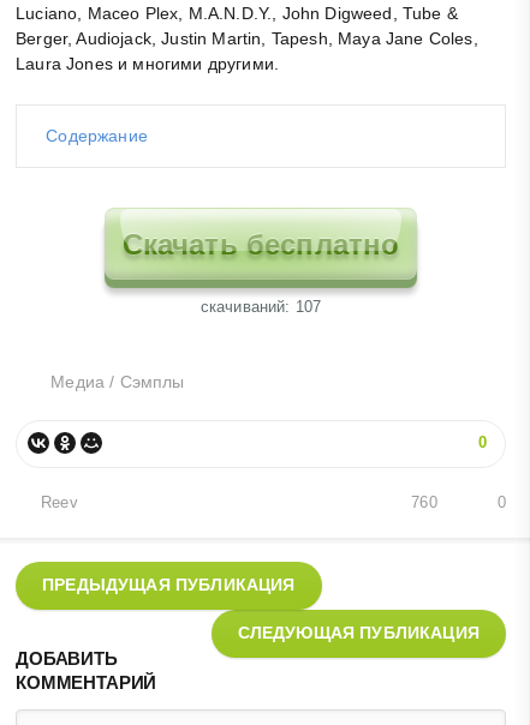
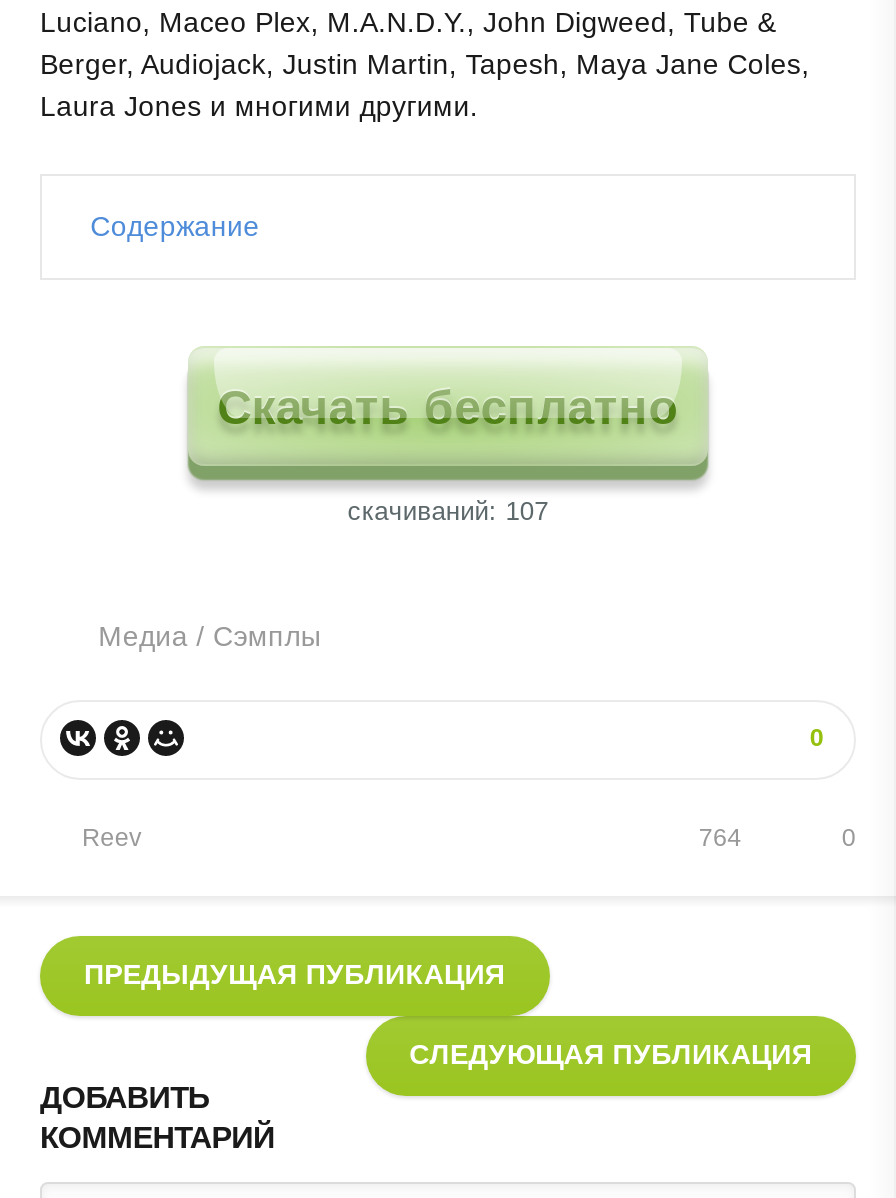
[411,494,437,511] 760 -> [699,824,742,852] 764

